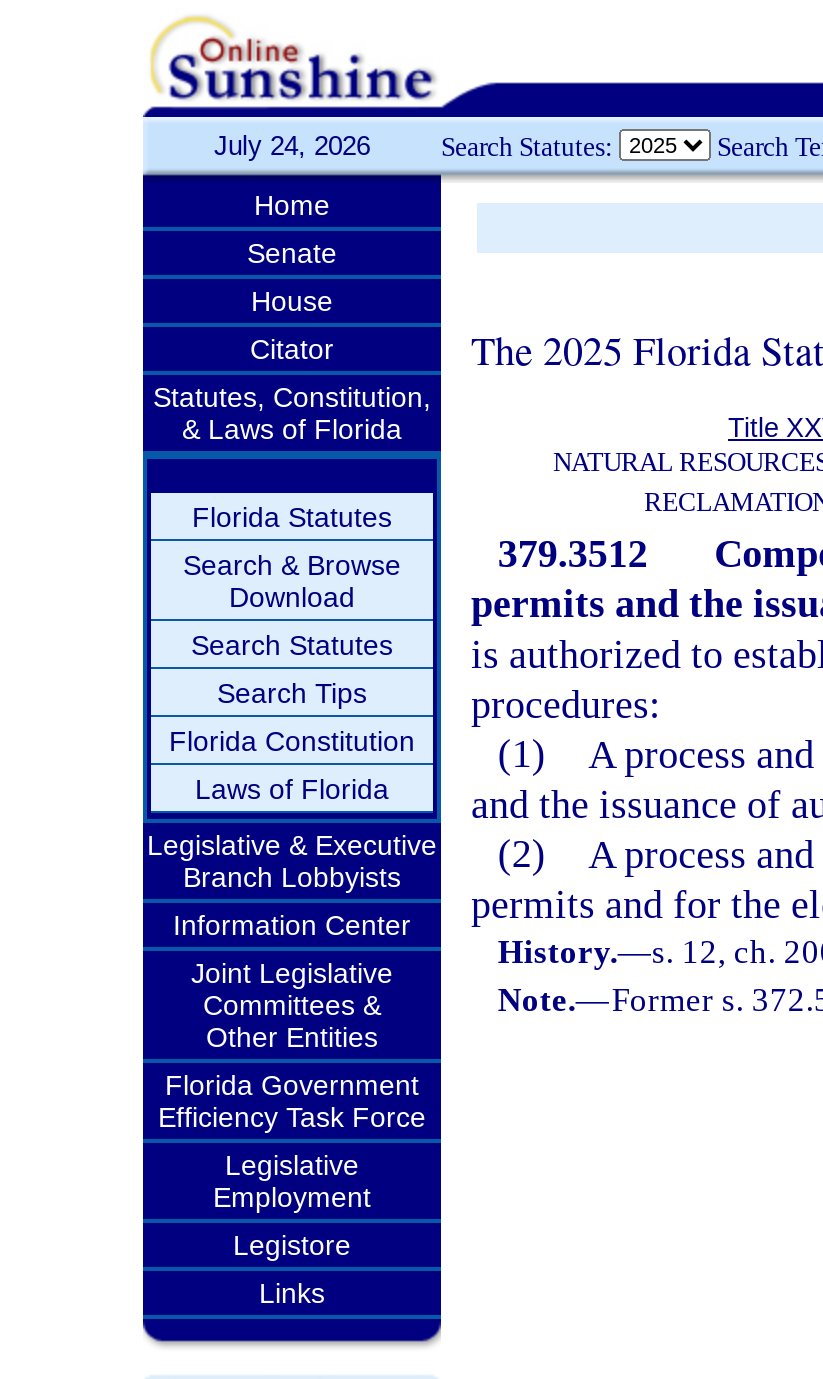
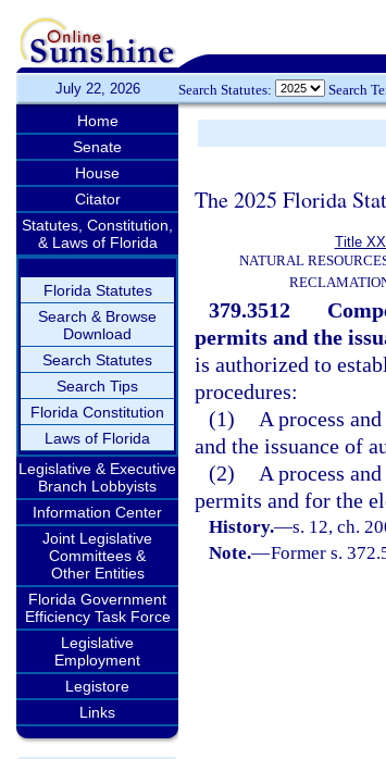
[214,131,370,161] July 24, 2026 -> [55,80,140,97] July 22, 2026

